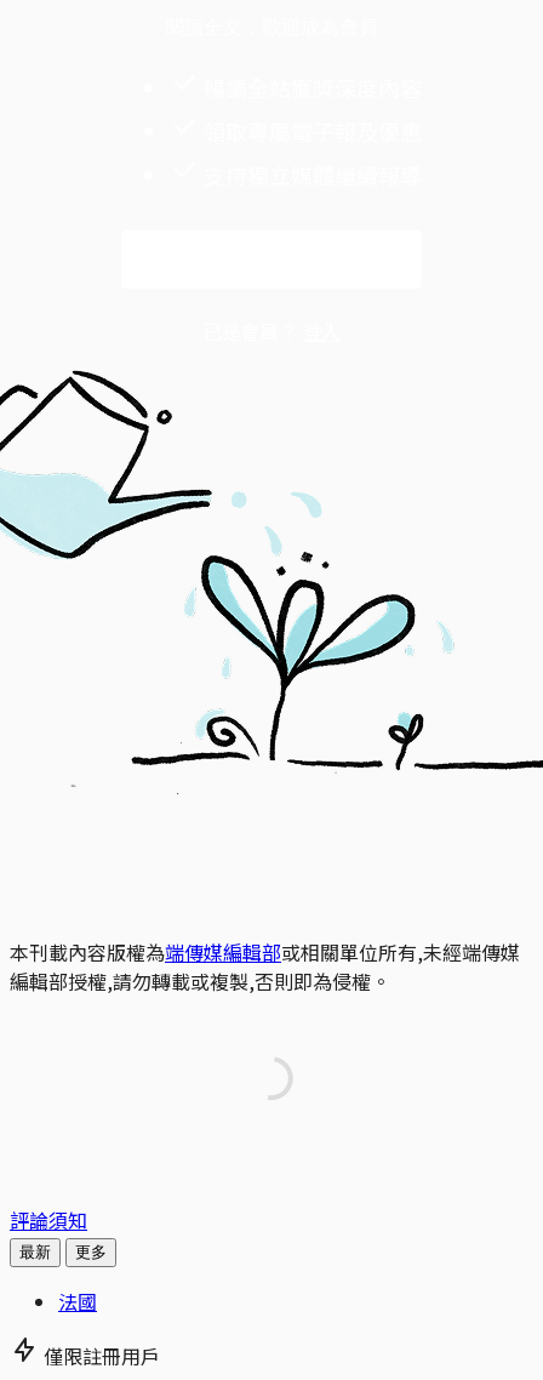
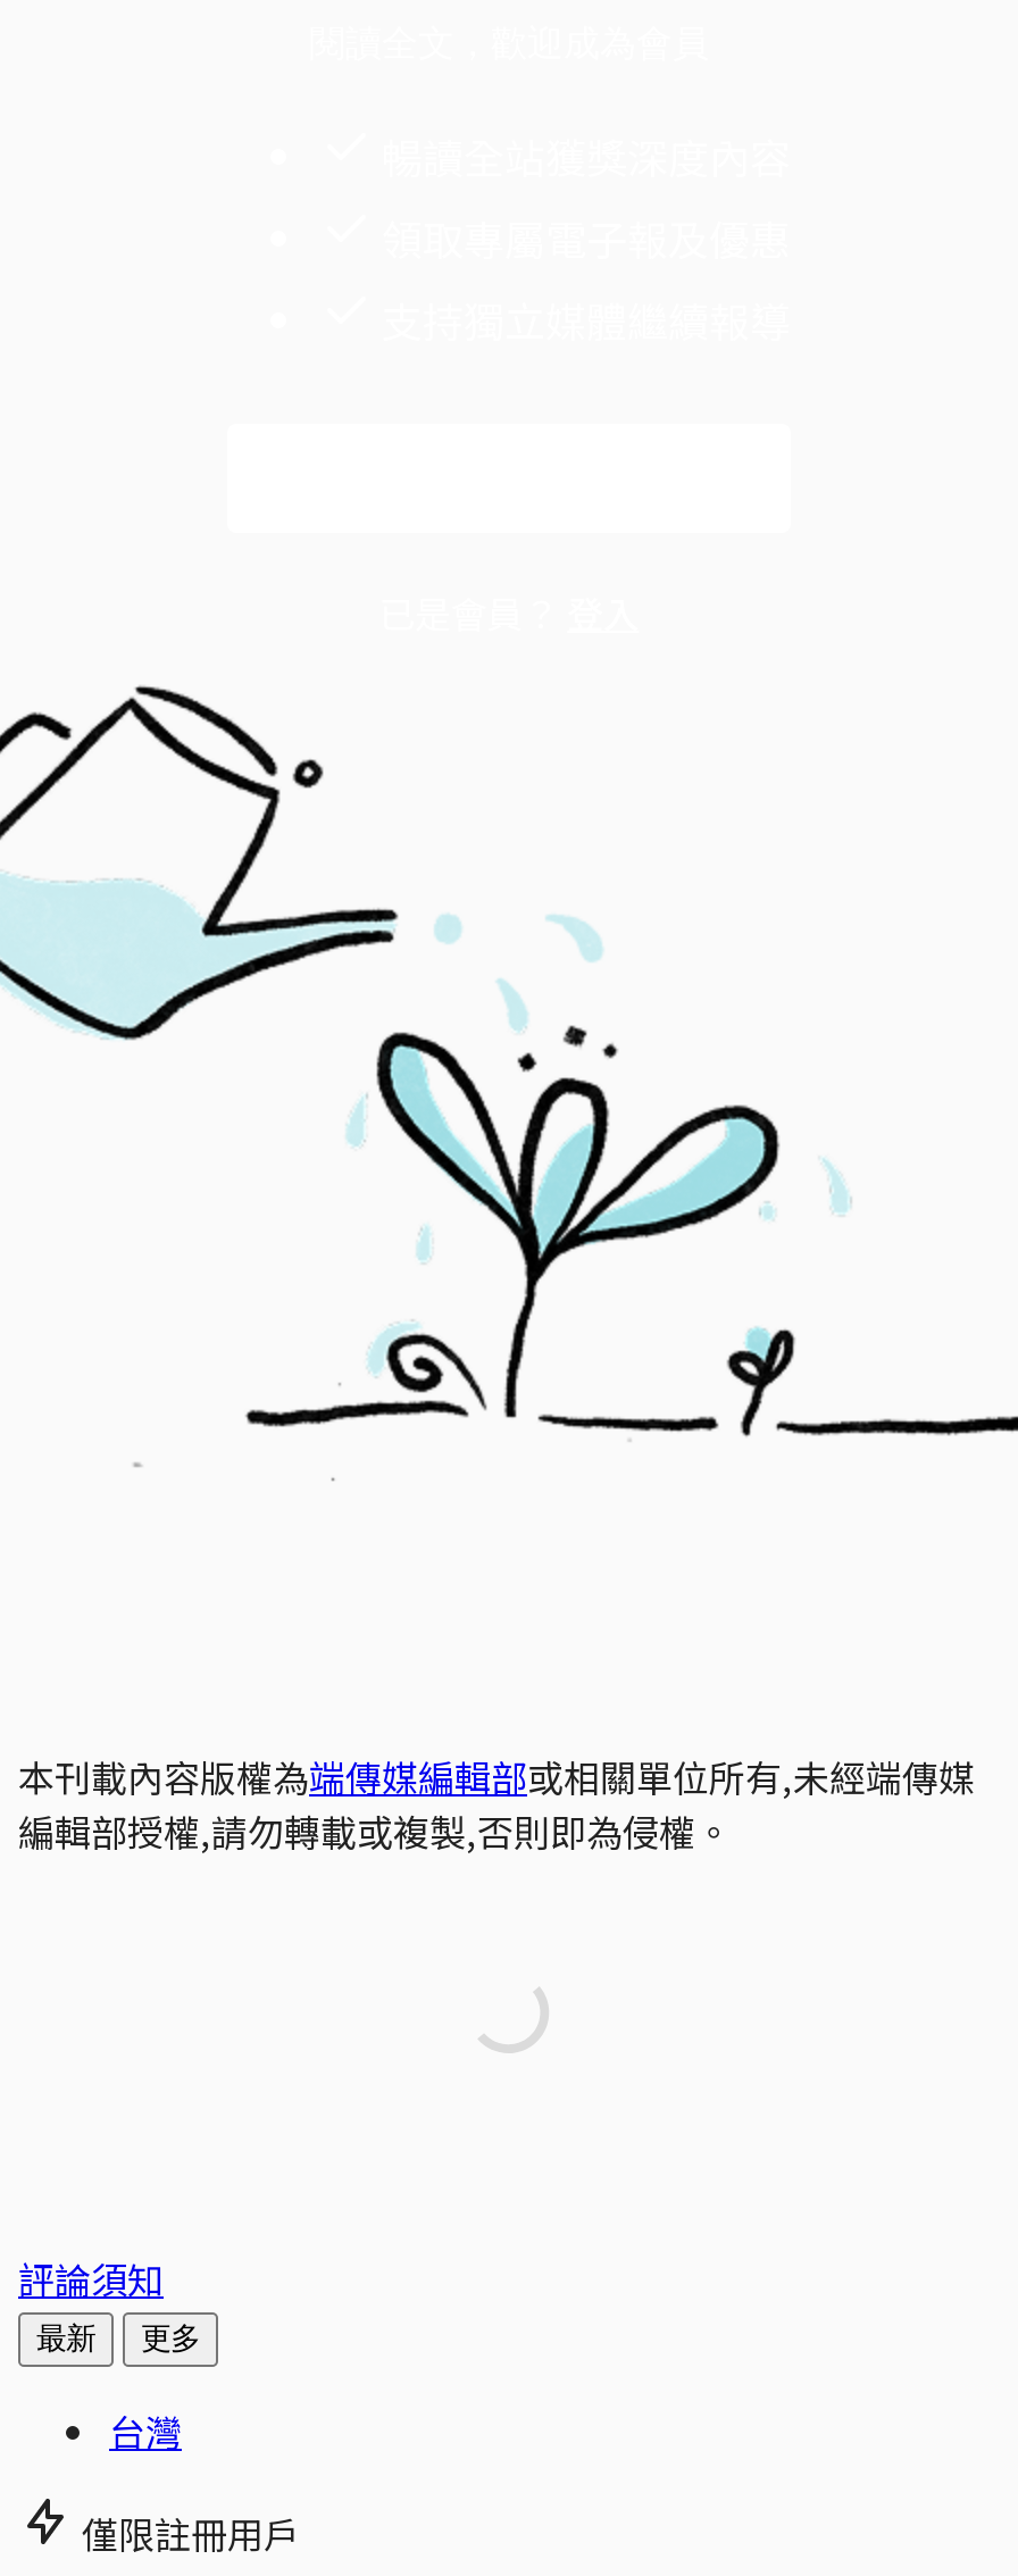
[58,1286,97,1315] 法國 -> [109,2403,182,2457] 台灣

